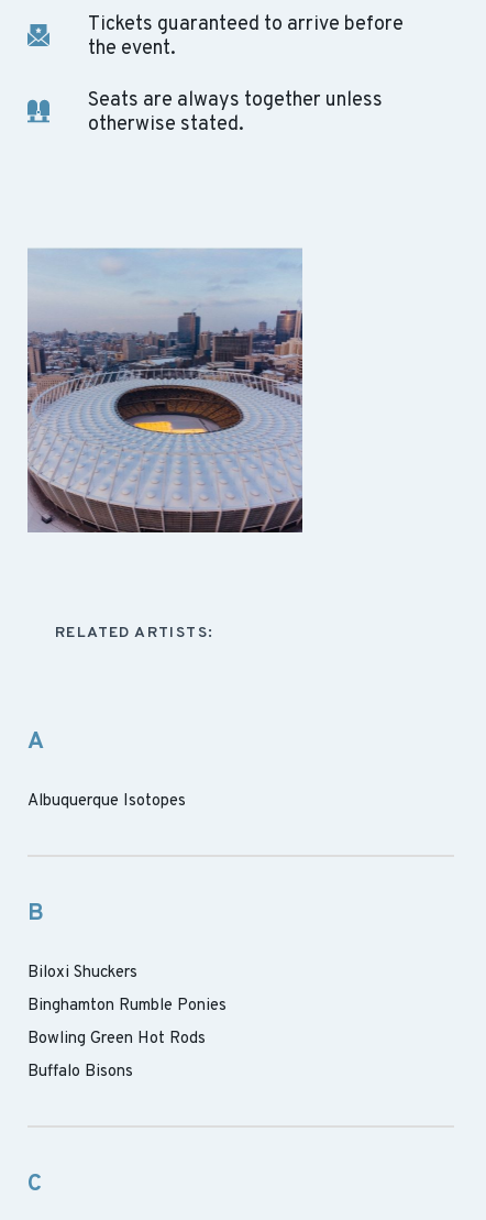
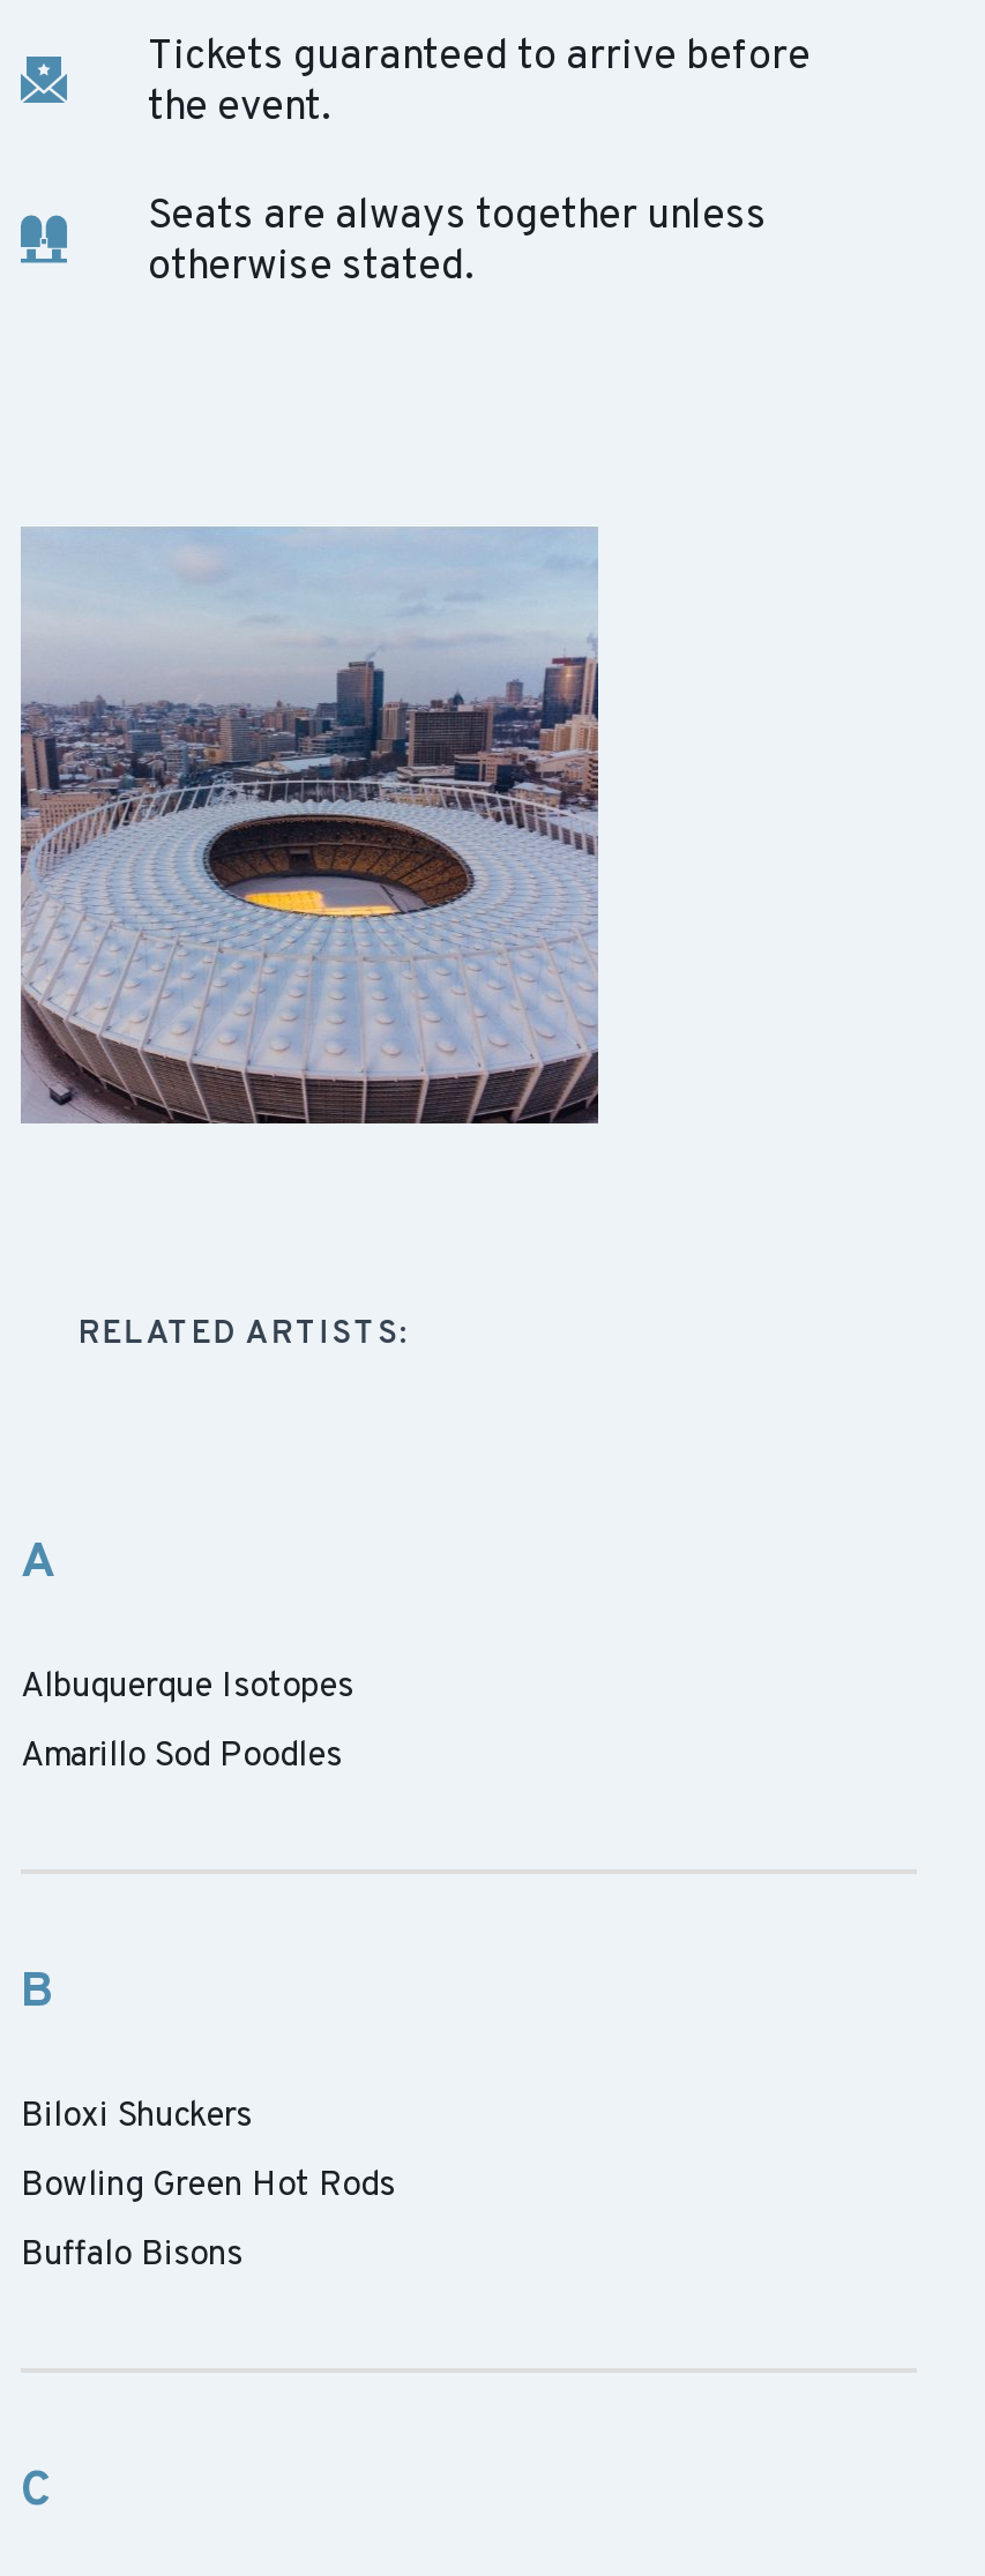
none -> [21,1735,342,1779] Amarillo Sod Poodles
moved [27,899,137,983] -> [21,1962,252,2140]: B | Biloxi Shuckers
[27,996,227,1016] Binghamton Rumble Ponies -> none

